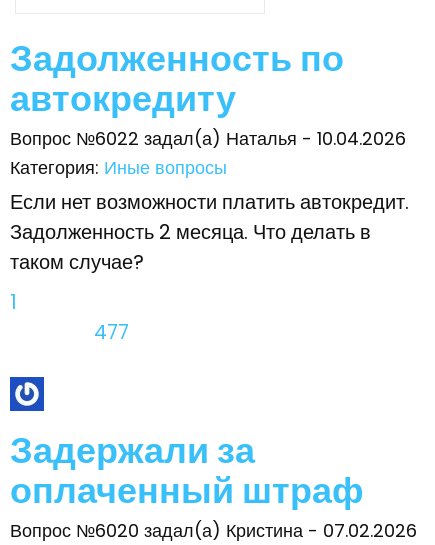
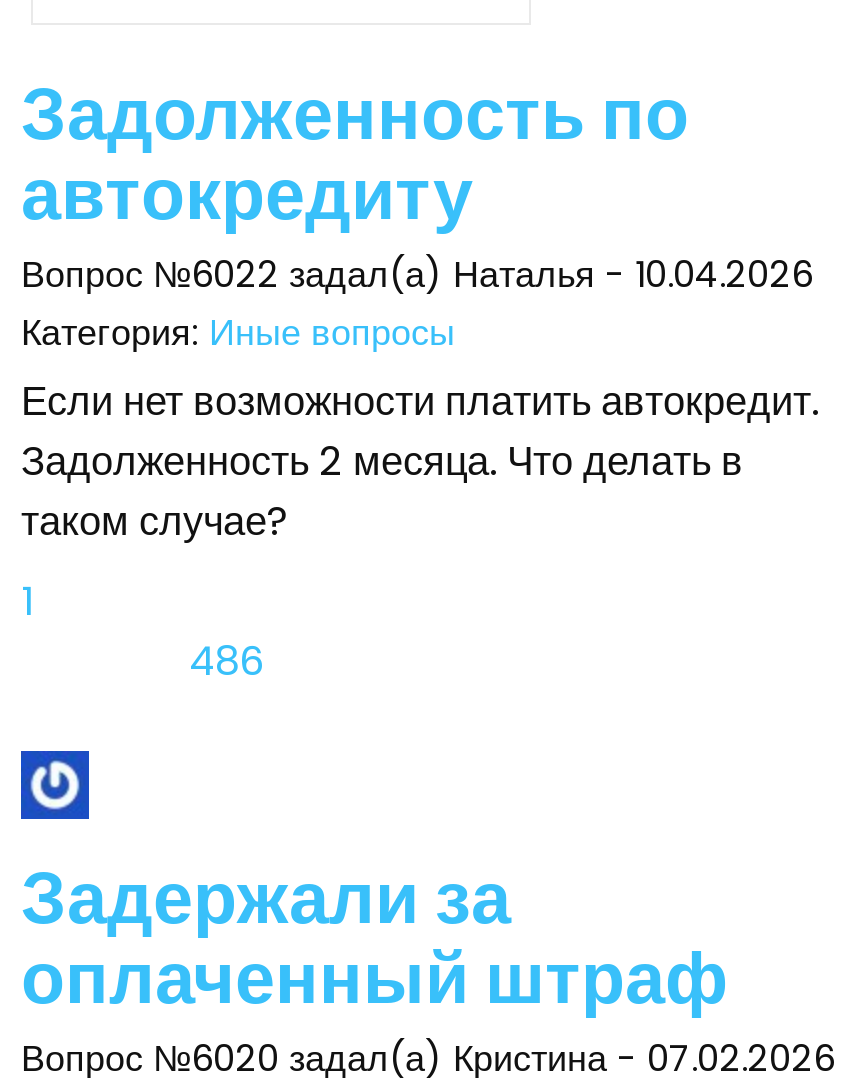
[94,317,129,345] 477 -> [189,632,263,688] 486

